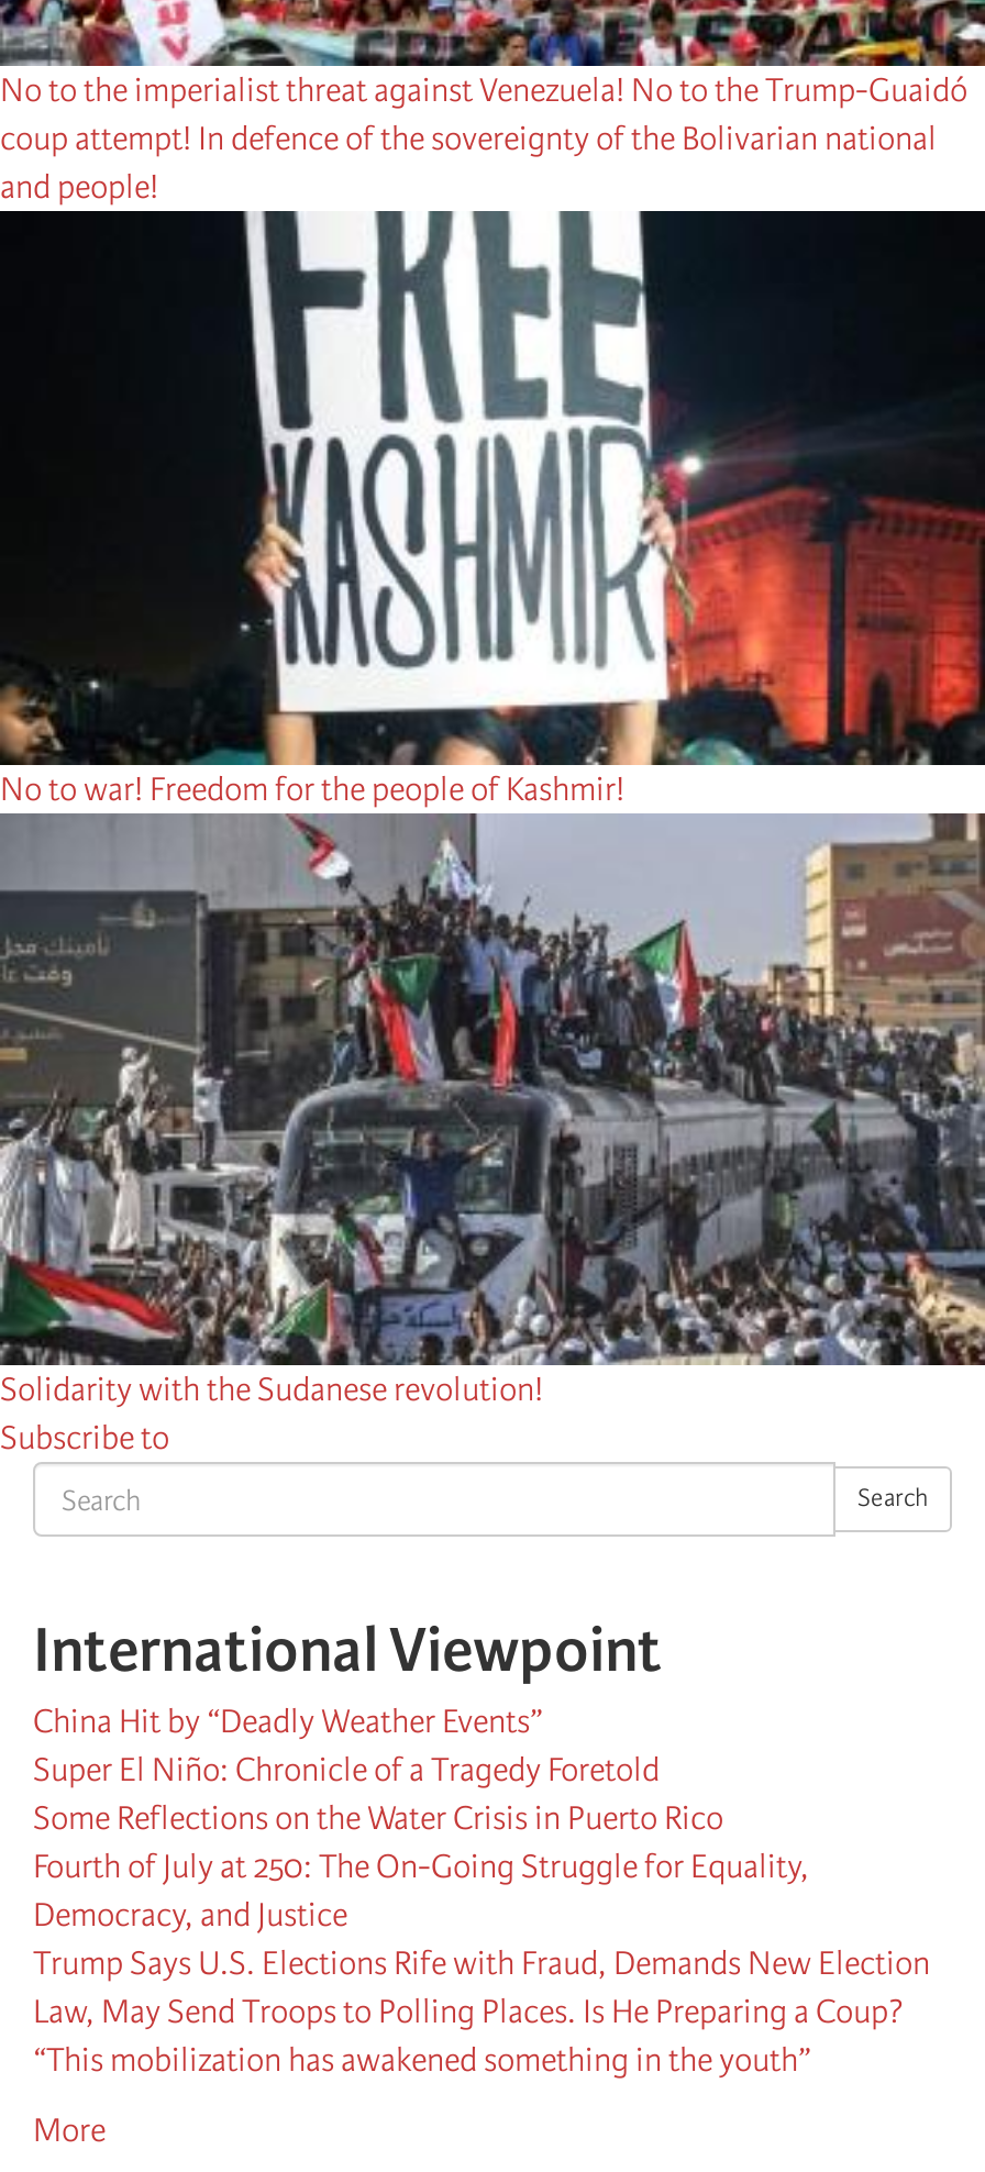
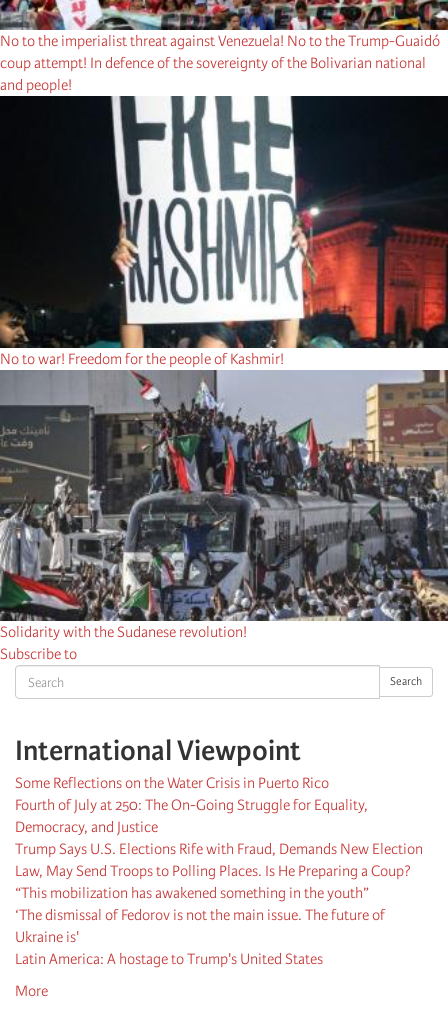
[33,1702,660,1790] China Hit by “Deadly Weather Events” | Super El Niño: Chronicle of a Tragedy Foretold -> none
moved [33,1799,930,2081] -> [15,774,423,902]: Some Reflections on the Water Crisis in Puerto Rico | Fourth of July at 250: The On-Going Struggle for Equality, | Democracy, and Justice | Trump Says U.S. Elections Rife with Fraud, Demands New Election | Law, May Send Troops to Polling Places. Is He Preparing a Coup? | “This mobilization has awakened something in the youth”
none -> [15,906,385,968] ‘The dismissal of Fedorov is not the main issue. The future of | Ukraine is' | Latin America: A hostage to Trump's United States

